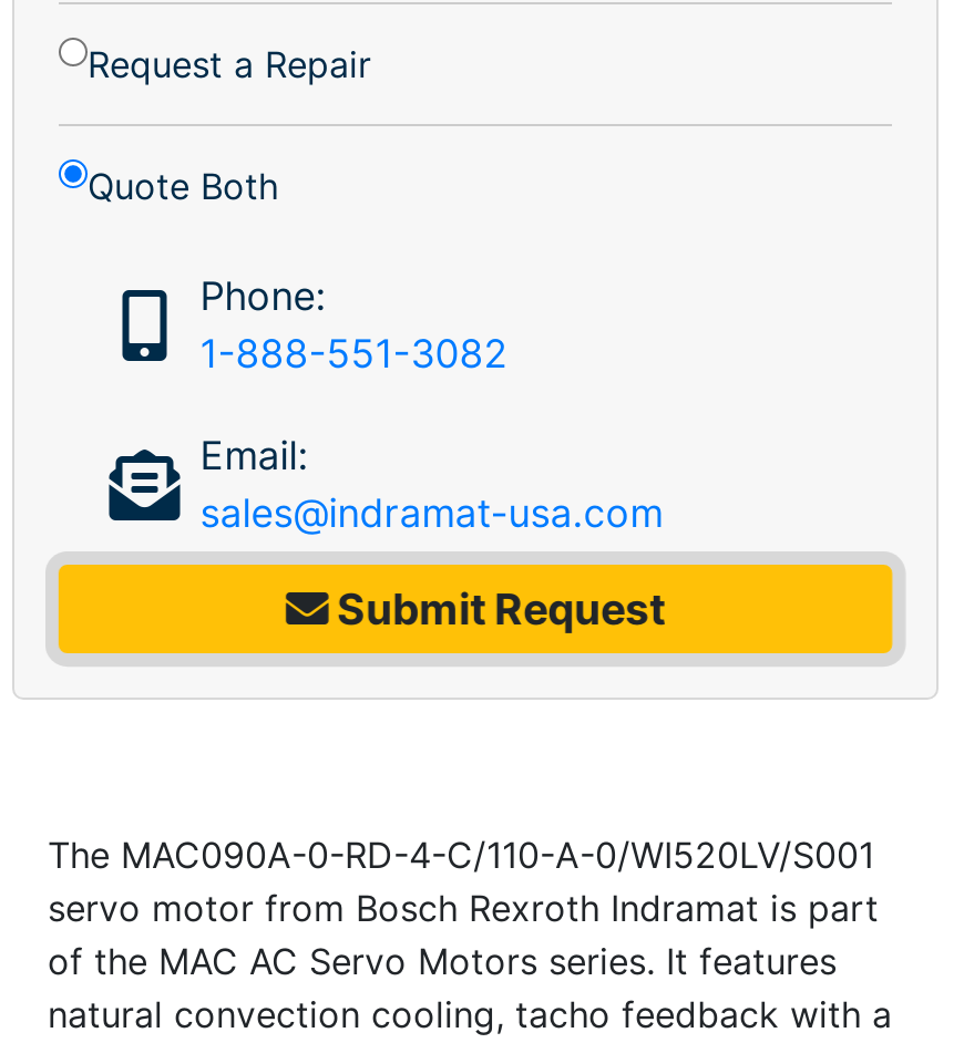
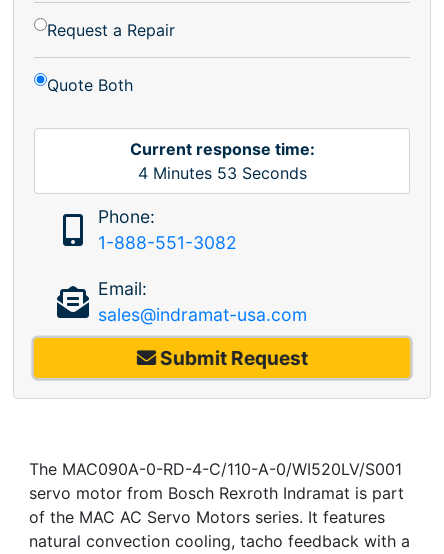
none -> [129,139,314,183] Current response time: | 4 Minutes 53 Seconds

